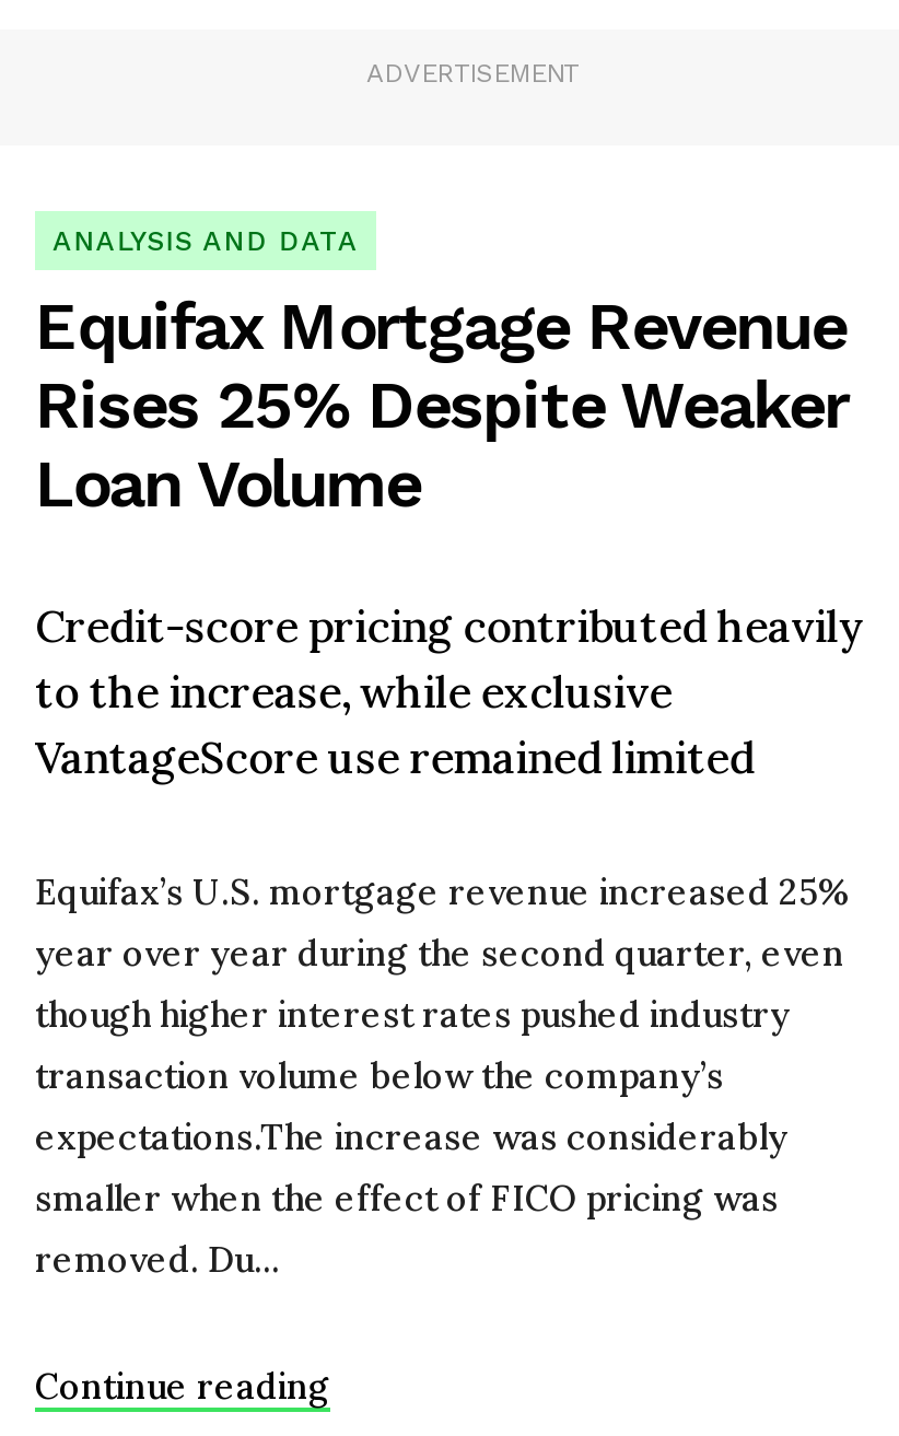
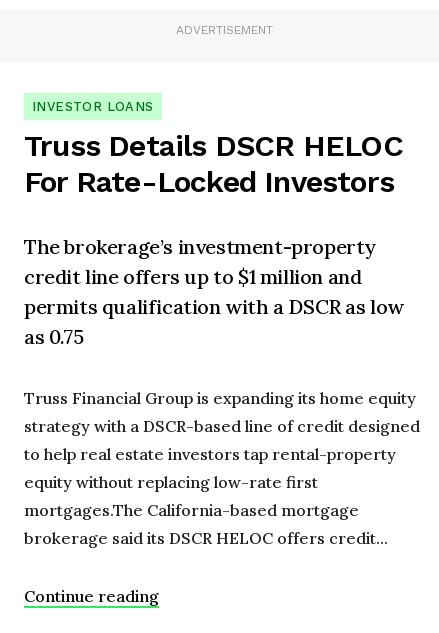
[35,224,848,522] ANALYSIS AND DATA | Equifax Mortgage Revenue | Rises 25% Despite Weaker | Loan Volume -> [24,99,403,199] INVESTOR LOANS | Truss Details DSCR HELOC | For Rate-Locked Investors
[35,598,864,784] Credit-score pricing contributed heavily | to the increase, while exclusive | VantageScore use remained limited -> [24,234,404,349] The brokerage’s investment-property | credit line offers up to $1 million and | permits qualification with a DSCR as low | as 0.75
[35,870,851,1281] Equifax’s U.S. mortgage revenue increased 25% | year over year during the second quarter, even | though higher interest rates pushed industry | transaction volume below the company’s | expectations.The increase was considerably | smaller when the effect of FICO pricing was | removed. Du... -> [24,388,420,548] Truss Financial Group is expanding its home equity | strategy with a DSCR-based line of credit designed | to help real estate investors tap rental-property | equity without replacing low-rate first | mortgages.The California-based mortgage | brokerage said its DSCR HELOC offers credit...

